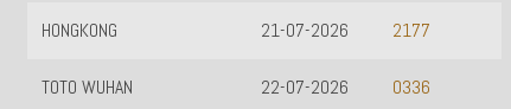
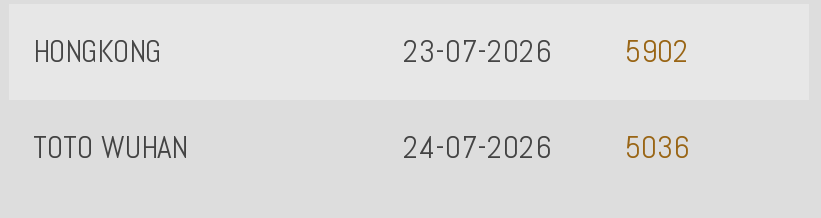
[261,18,349,42] 21-07-2026 -> [403,31,551,71] 23-07-2026
[392,19,430,43] 2177 -> [625,32,689,72] 5902
[261,75,349,99] 22-07-2026 -> [403,127,551,167] 24-07-2026
[392,76,430,100] 0336 -> [625,128,689,168] 5036

